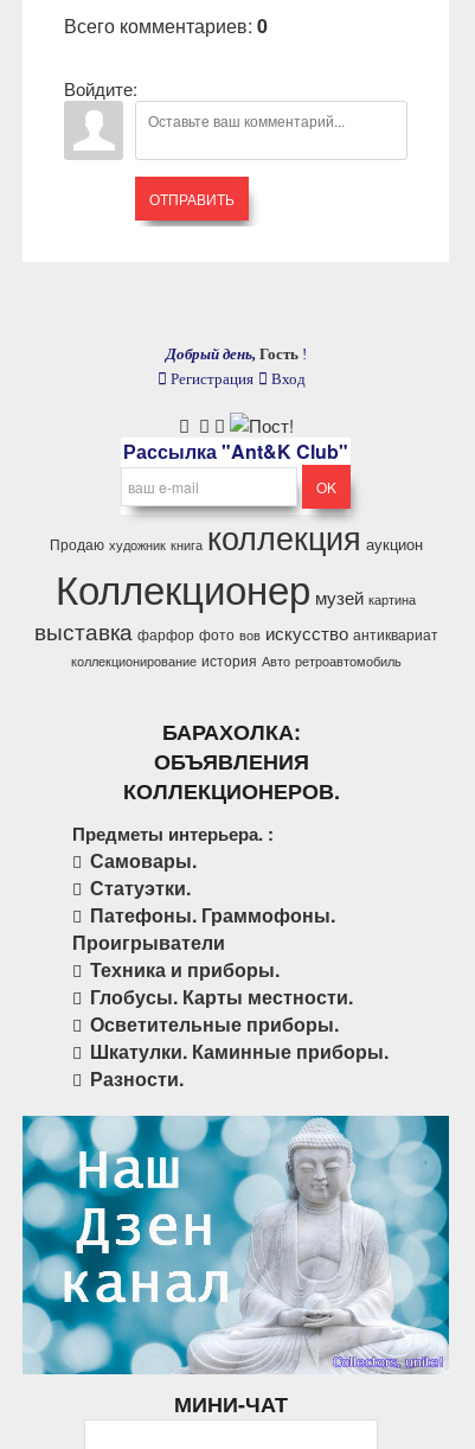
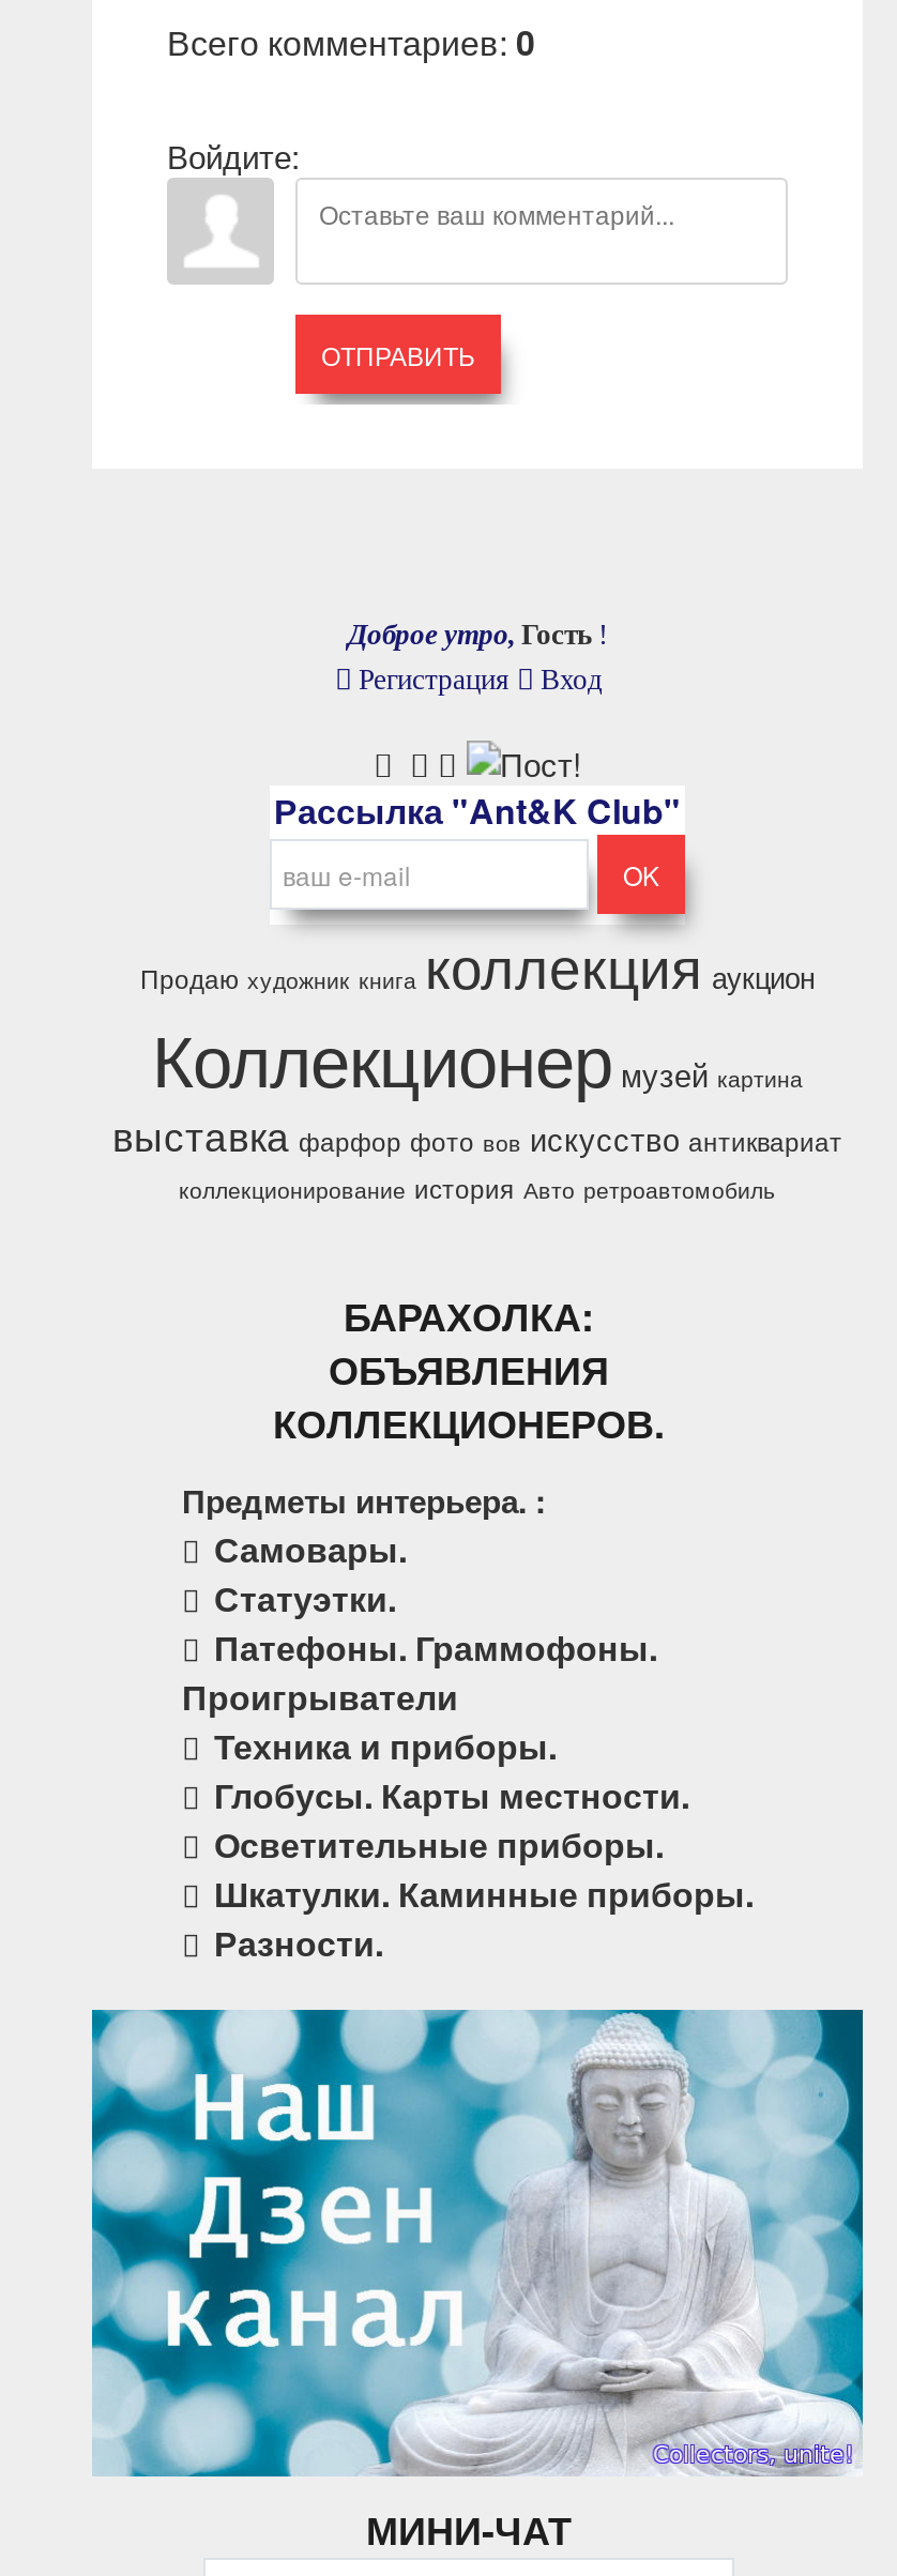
[165,345,306,363] Добрый день, Гость ! -> [348,619,607,651] Доброе утро, Гость !

